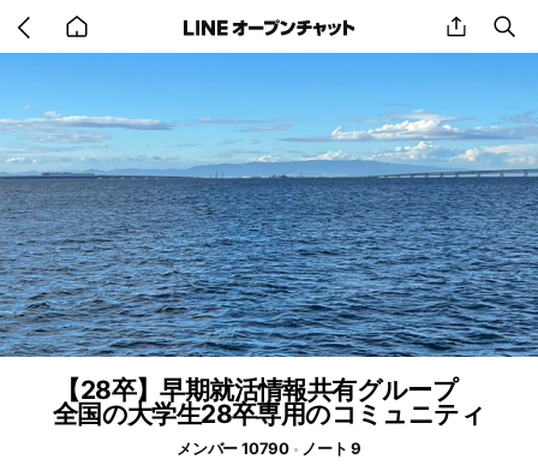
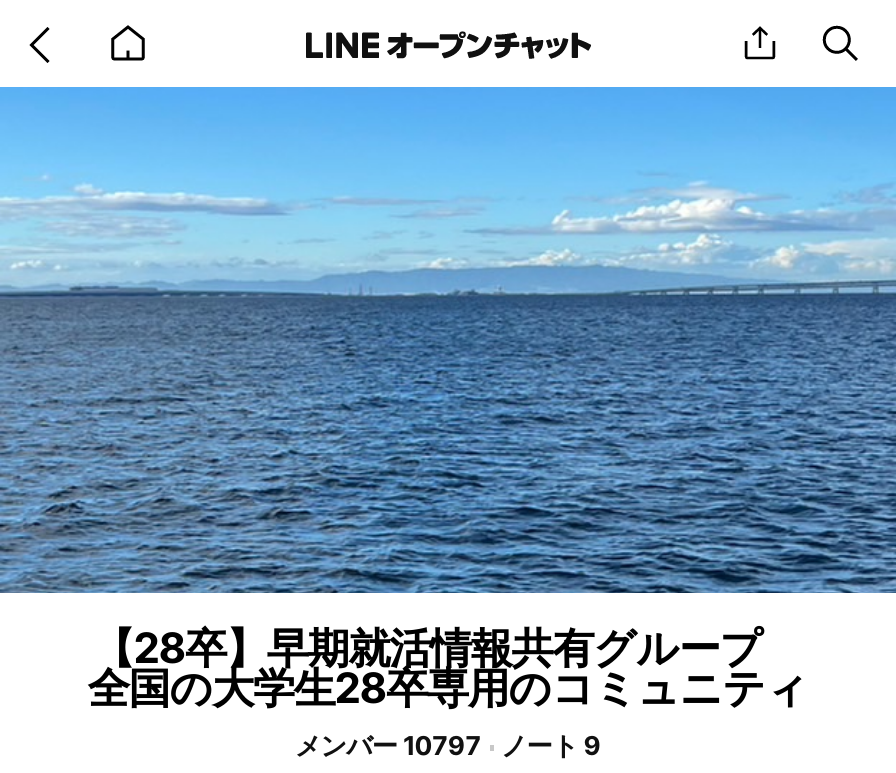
[177,439,361,458] メンバー 10790 ノート 9 -> [295,729,601,761] メンバー 10797 ノート 9

